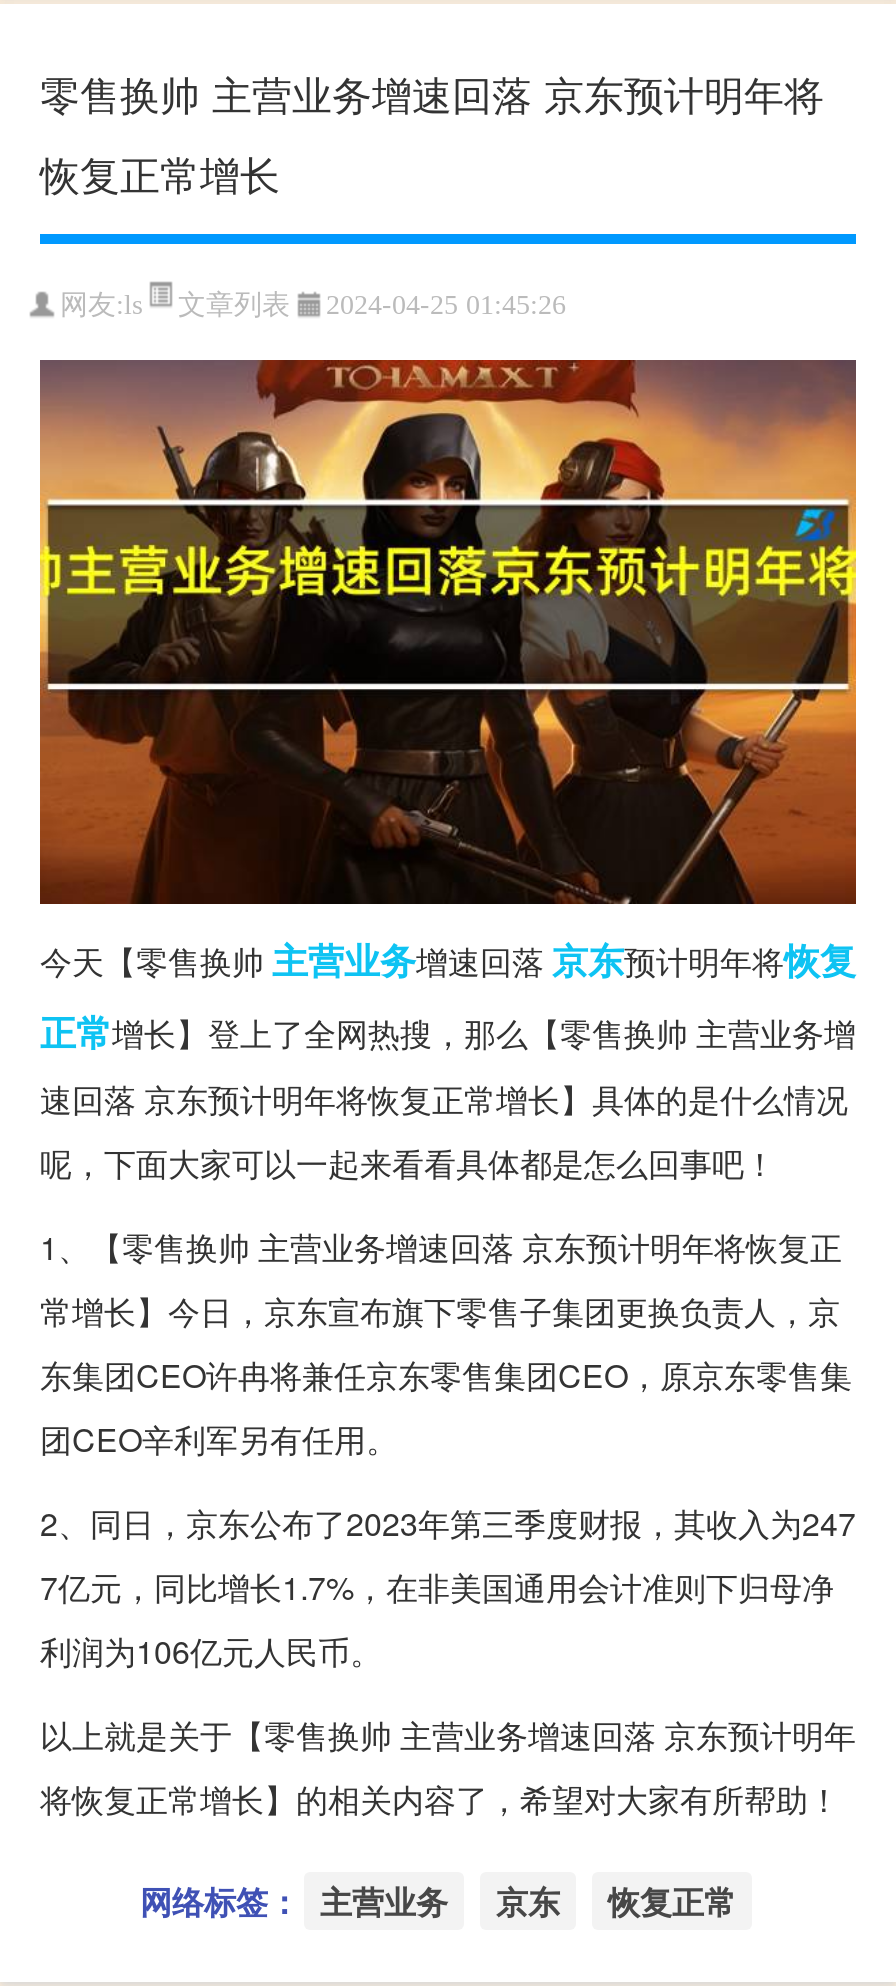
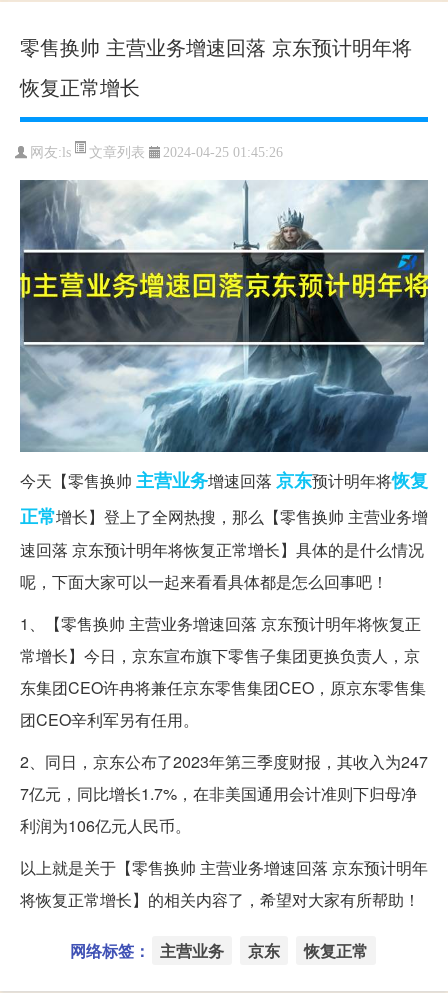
[38,358,858,906] [image] -> [19,179,429,453] [image]

